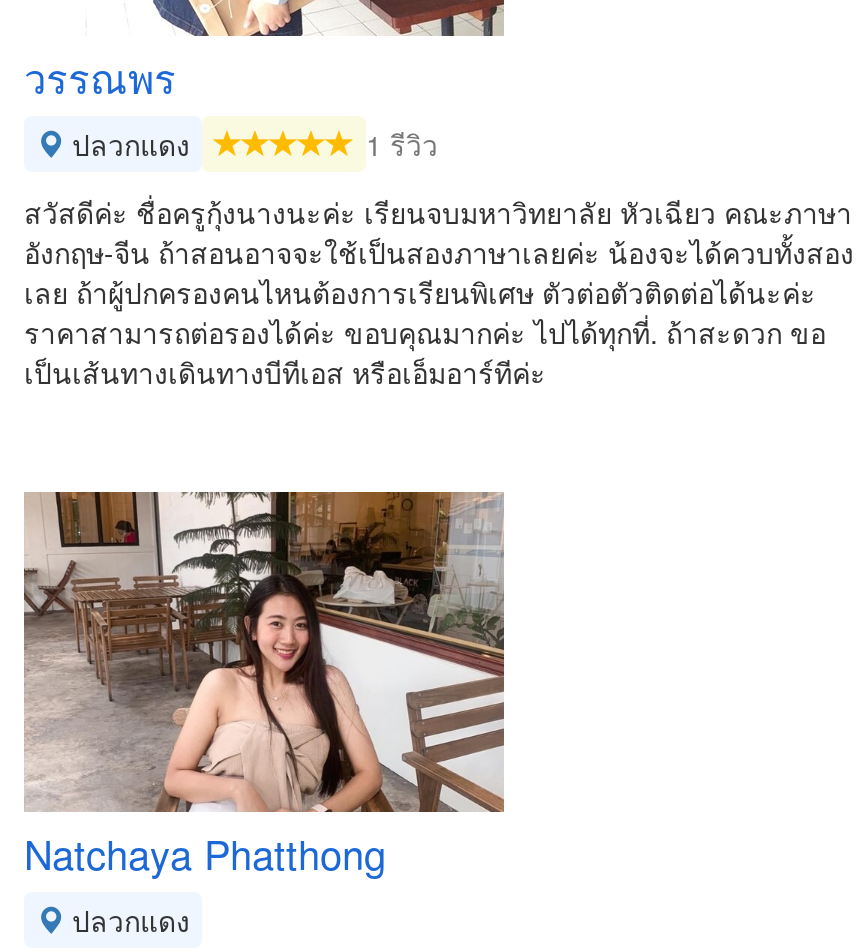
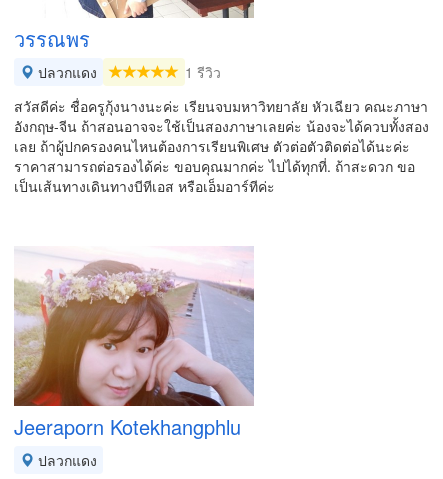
[22,490,506,882] [image] | Natchaya Phatthong -> [14,246,254,441] [image] | Jeeraporn Kotekhangphlu

